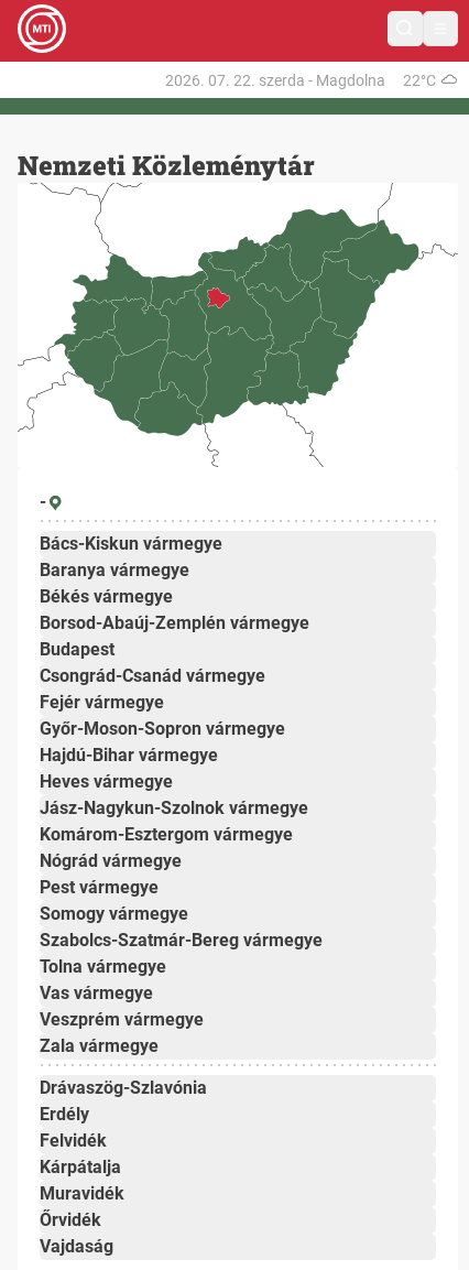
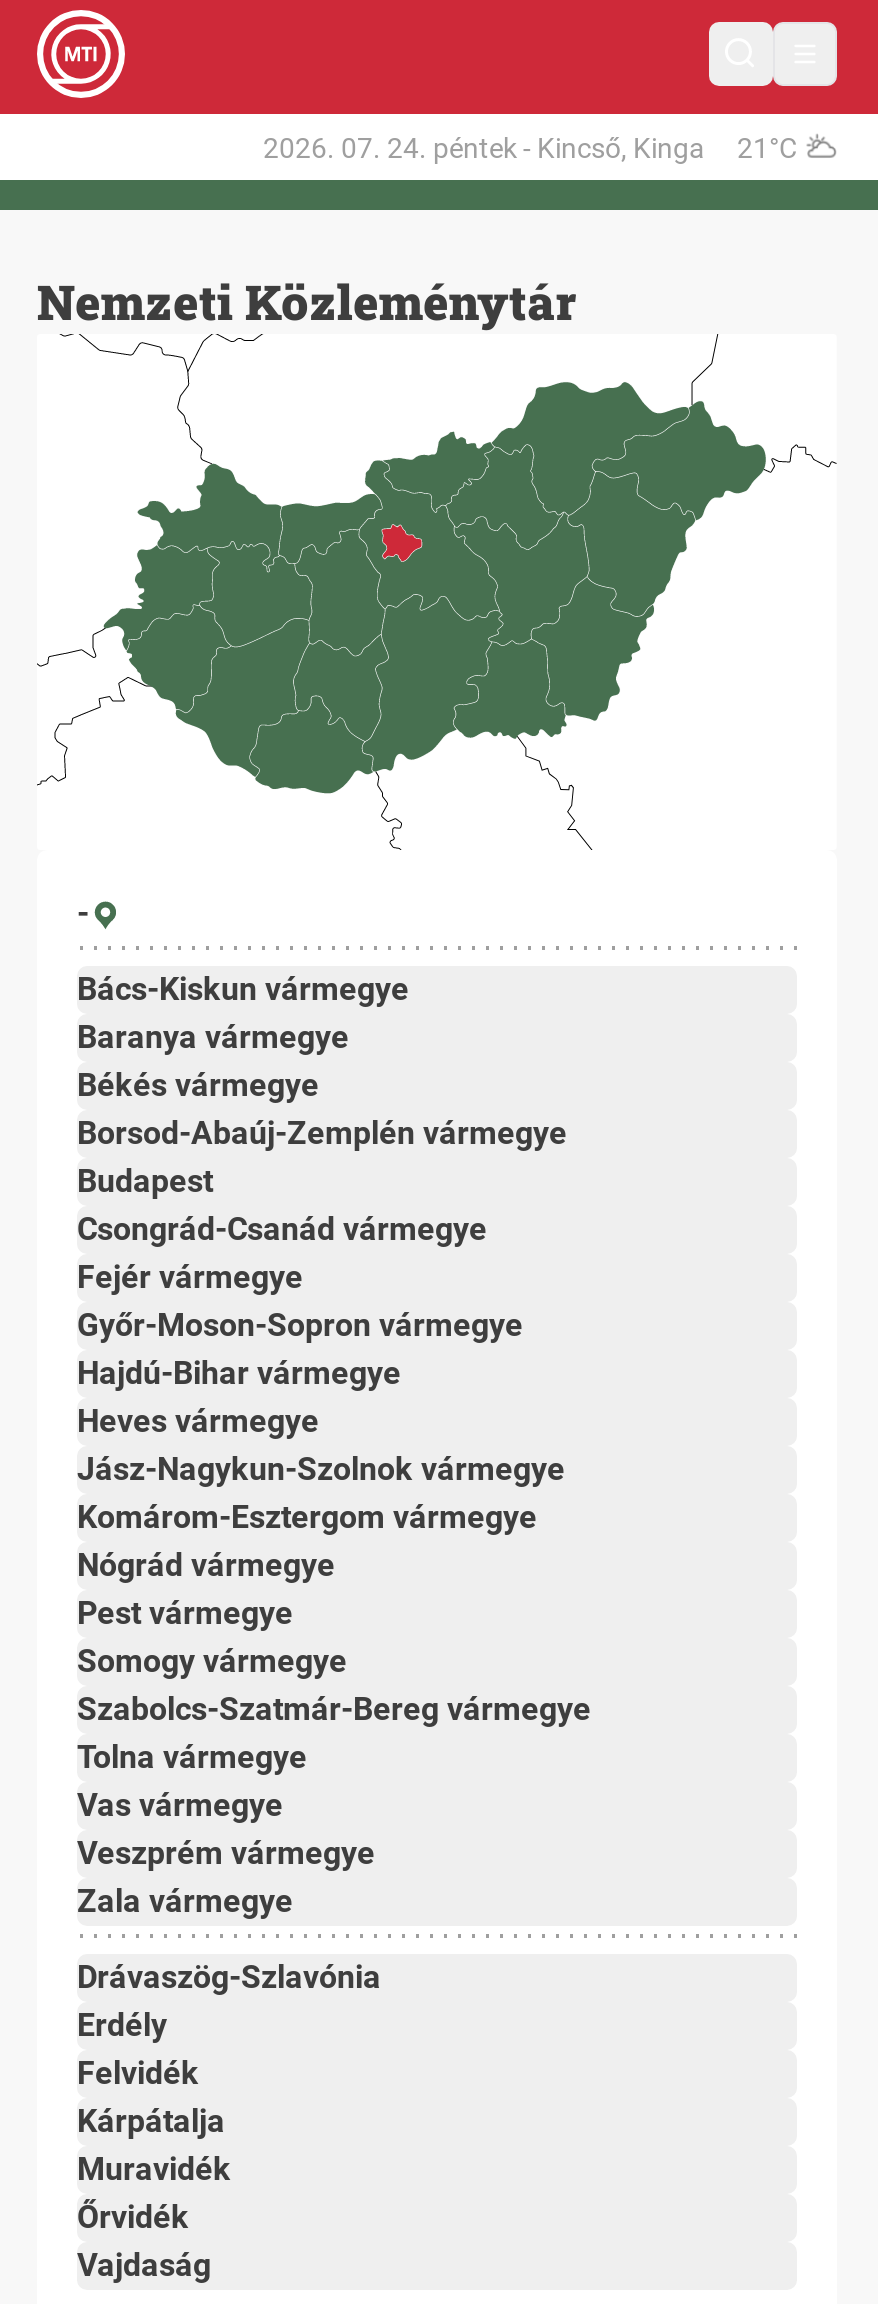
[165,71,436,89] 2026. 07. 22. szerda - Magdolna | 22°C -> [263,131,797,163] 2026. 07. 24. péntek - Kincső, Kinga | 21°C

